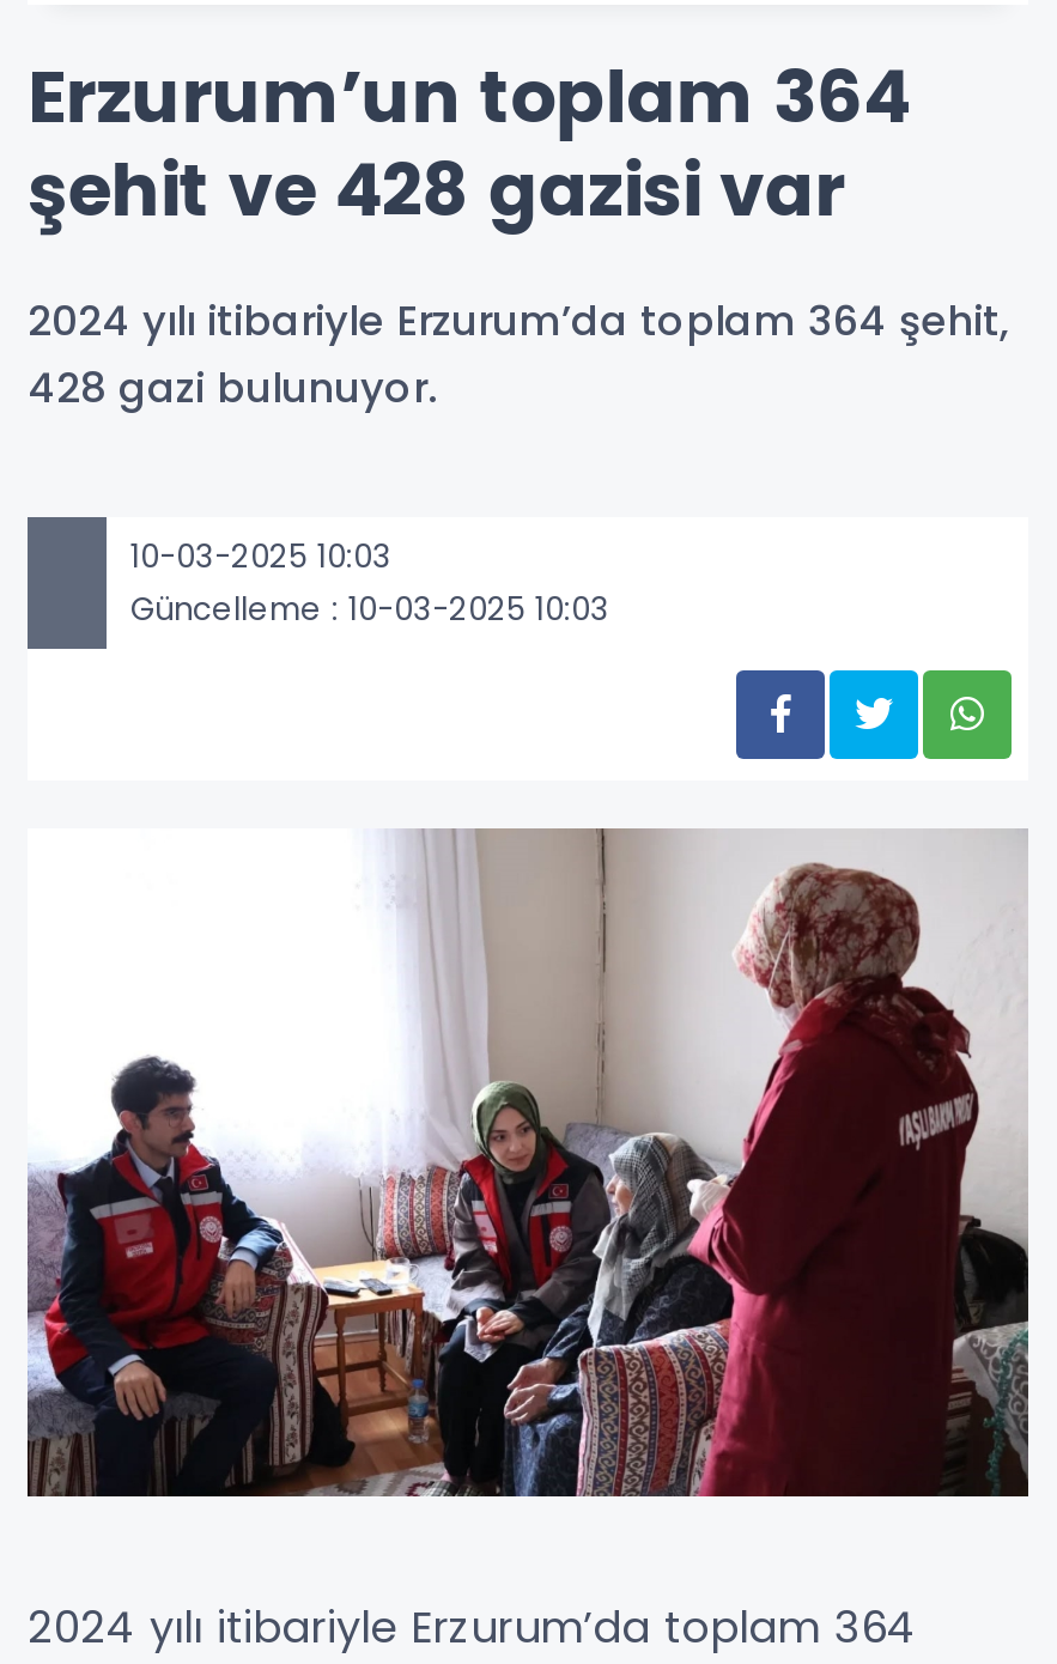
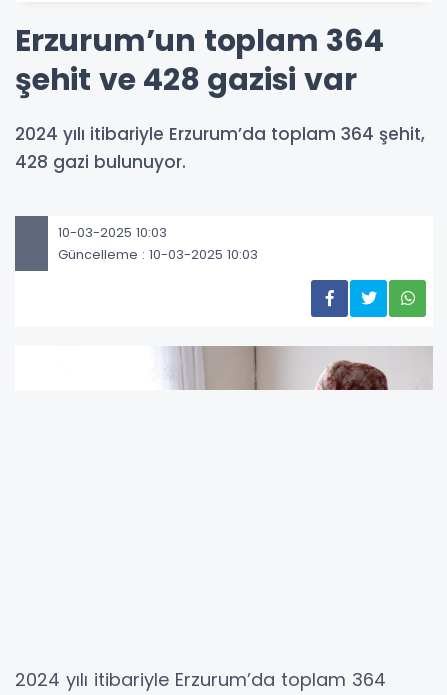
[25,934,1031,1499] [image] -> none

